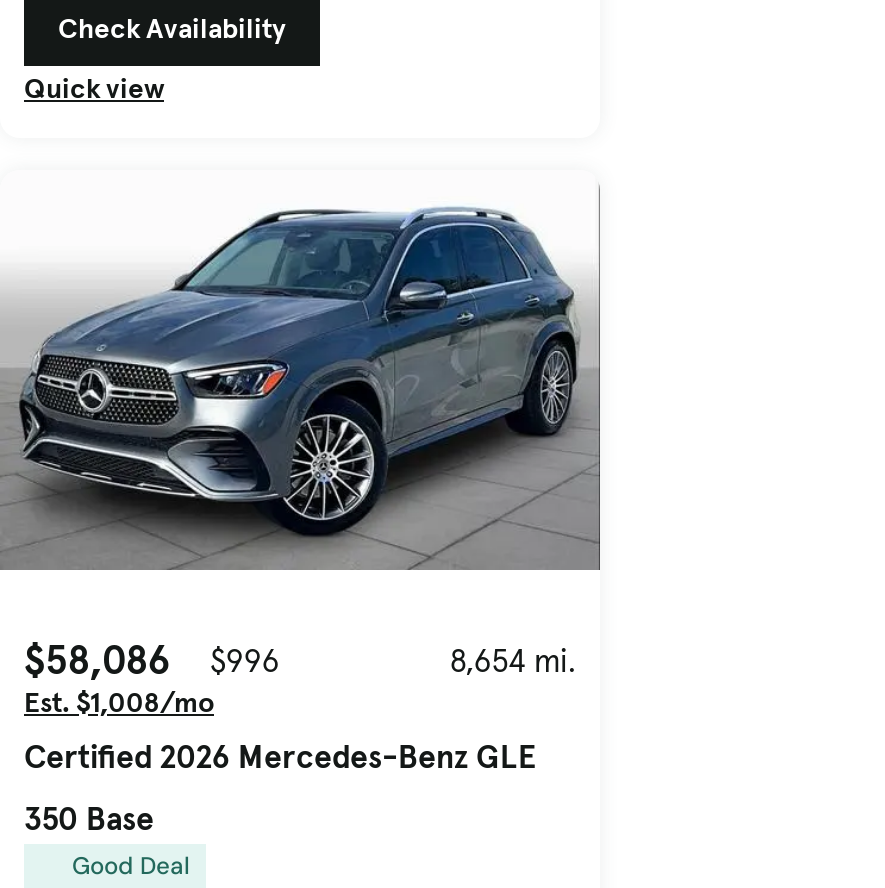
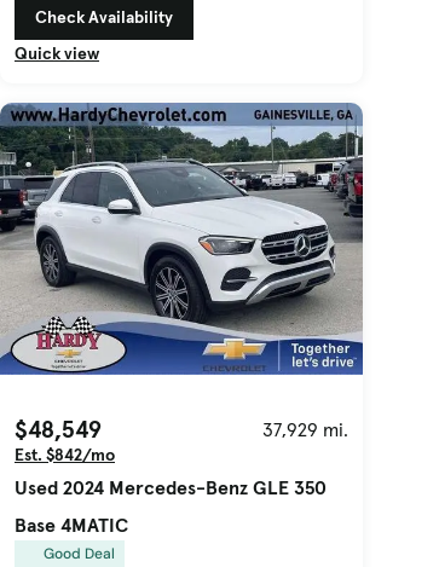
[6,170,600,776] [image] | $58,086 | $996 | 8,654 mi. | Est. $1,008/mo | Certified 2026 Mercedes-Benz GLE -> [4,102,364,499] [image] | $48,549 | 37,929 mi. | Est. $842/mo | Used 2024 Mercedes-Benz GLE 350
[24,798,154,838] 350 Base -> [15,513,128,537] Base 4MATIC

